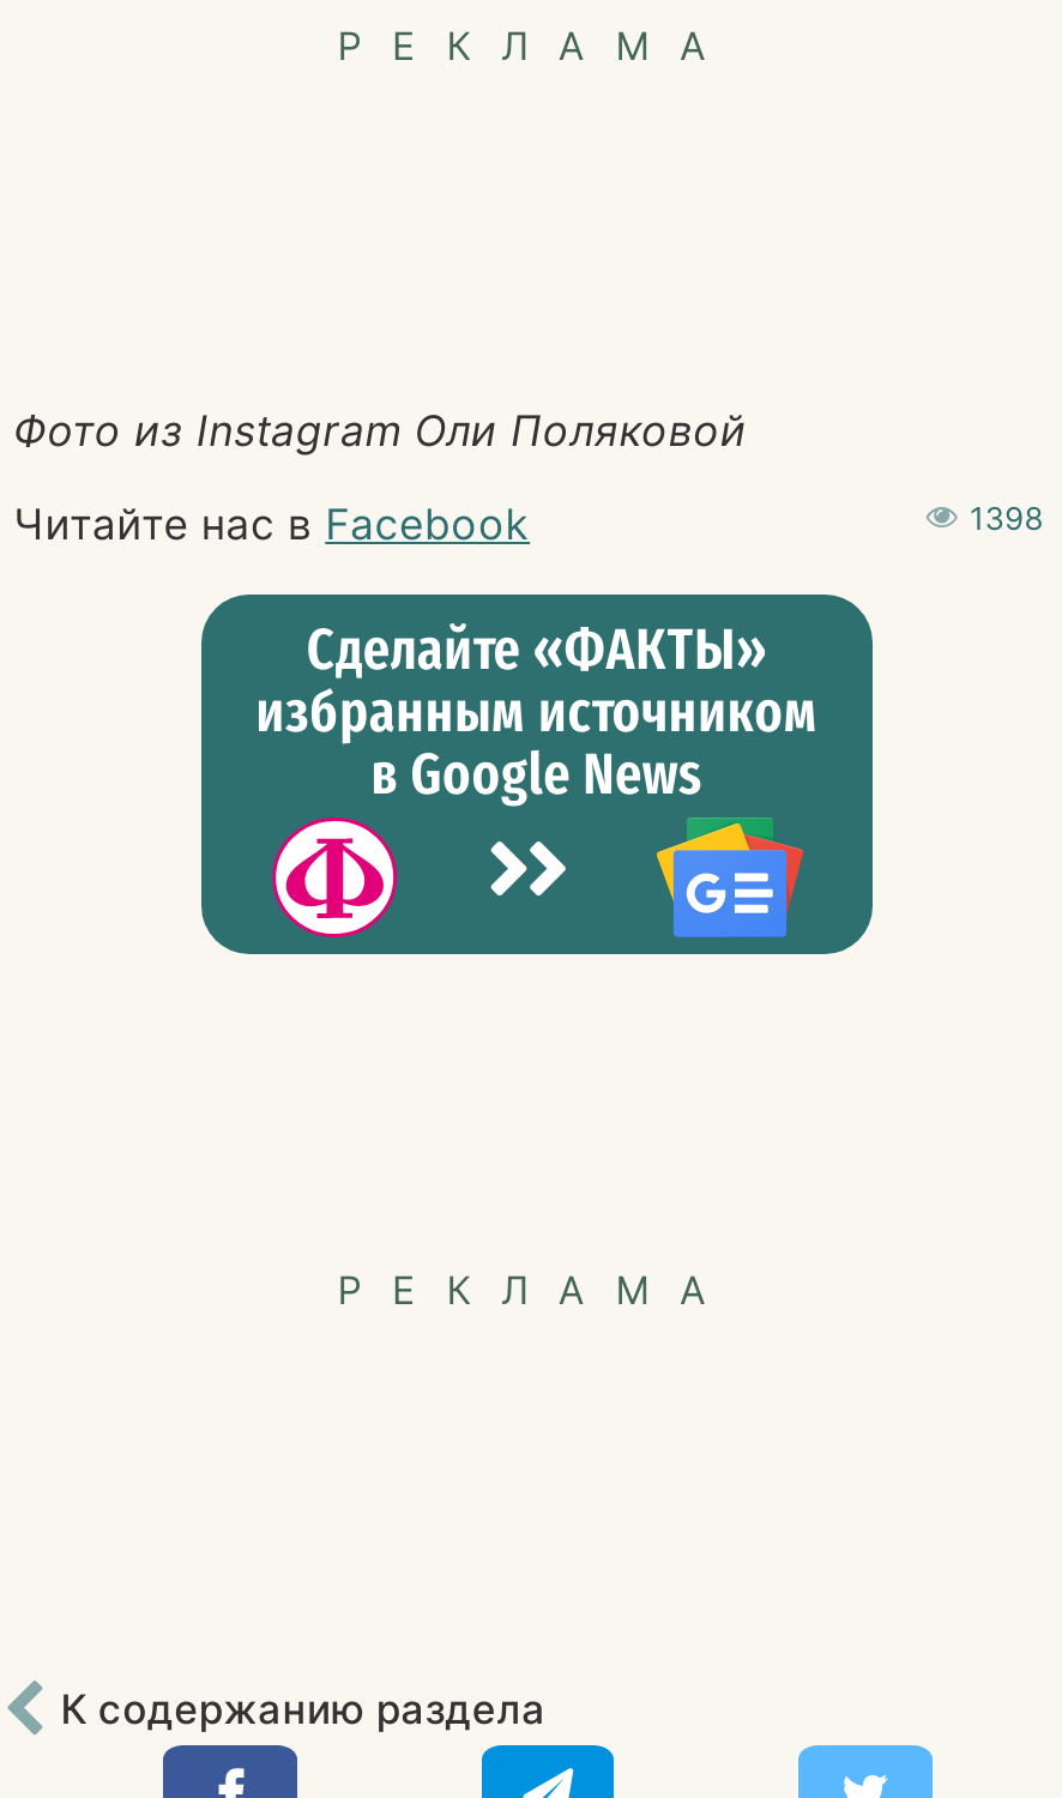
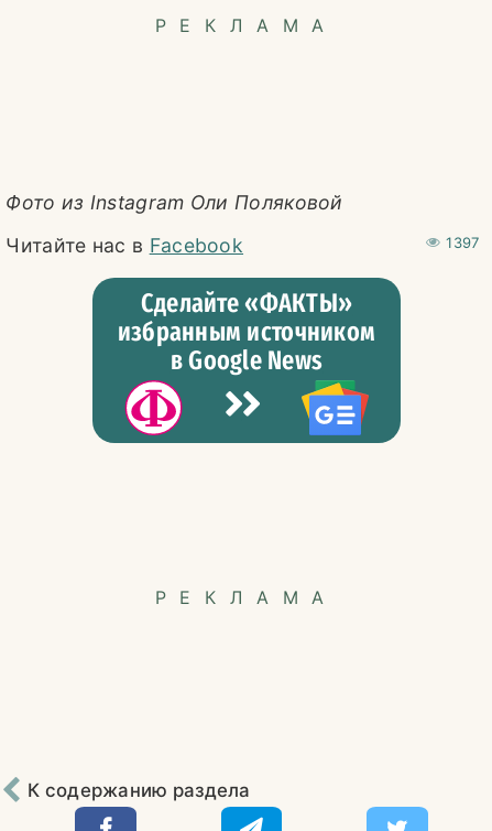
[970,499,1044,537] 1398 -> [446,234,479,252] 1397

